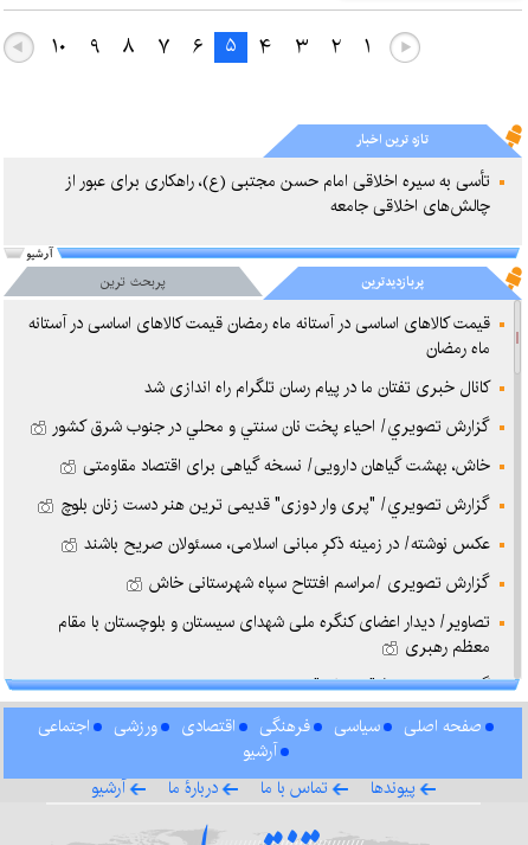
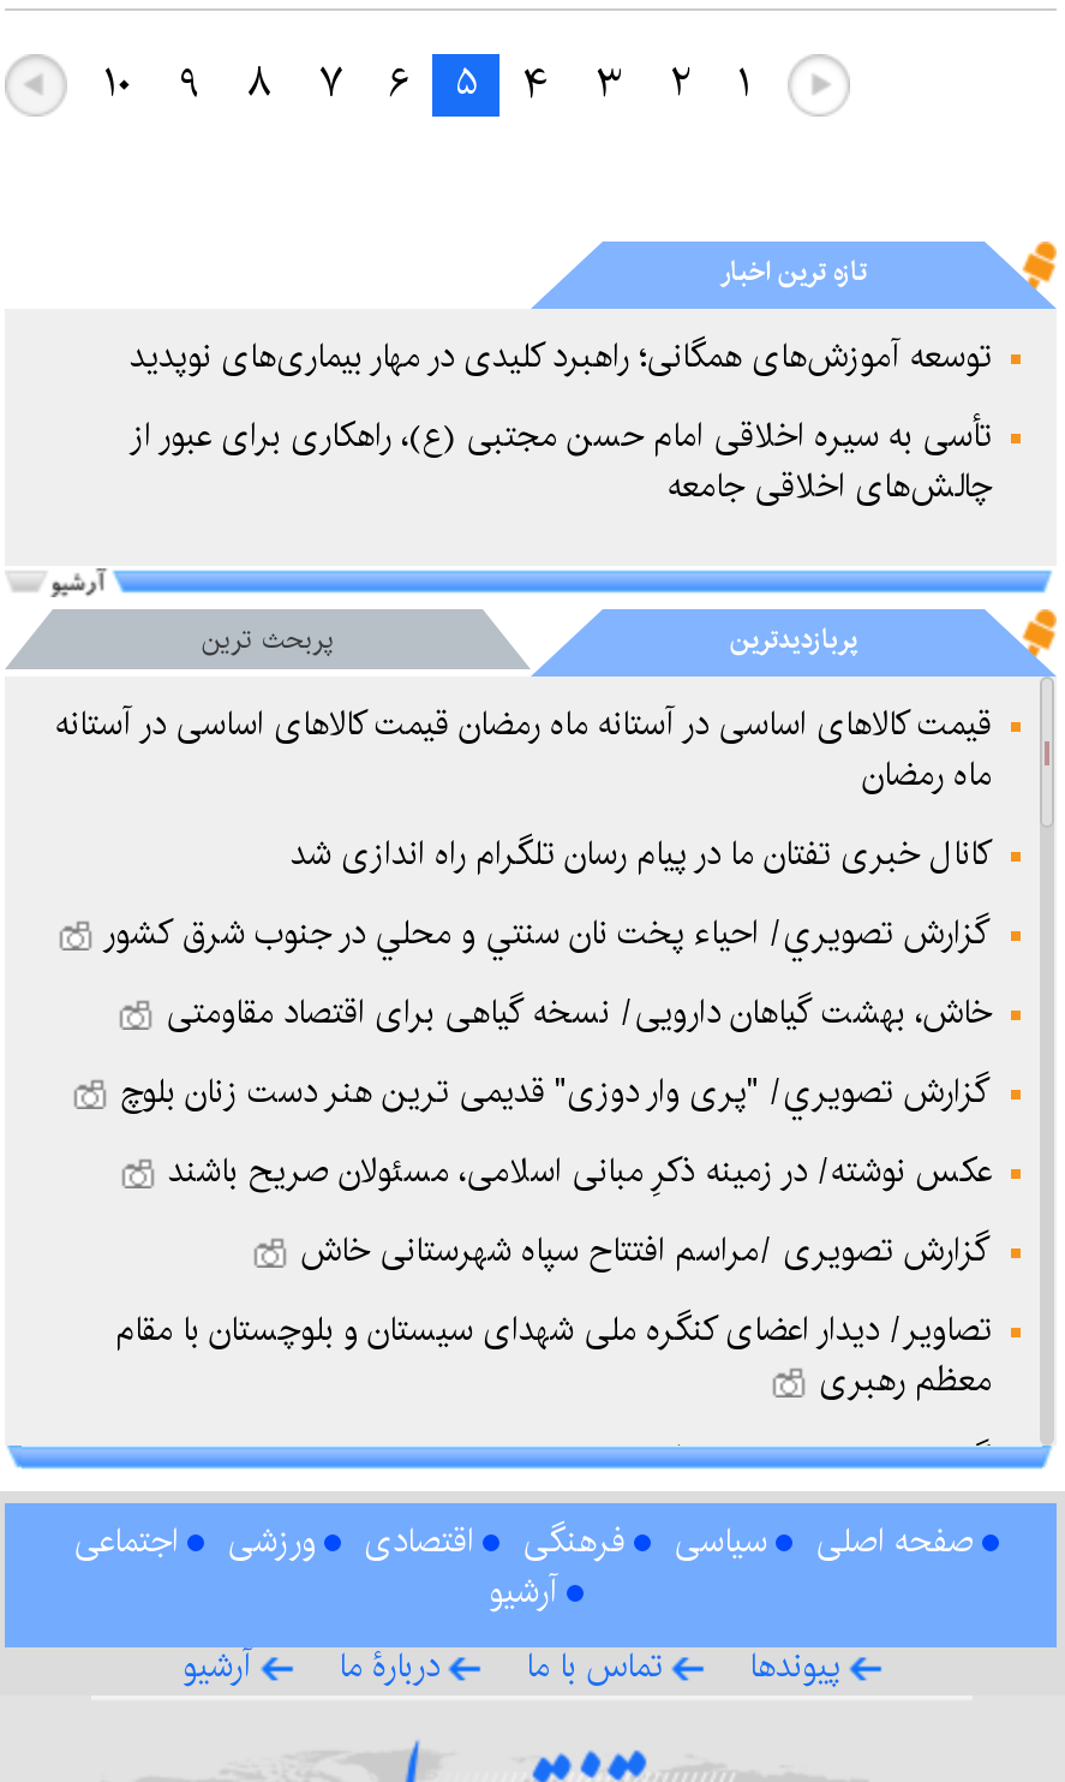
none -> [130,328,992,386] توسعه آموزش‌های همگانی؛ راهبرد کلیدی در مهار بیماری‌های نوپدید

